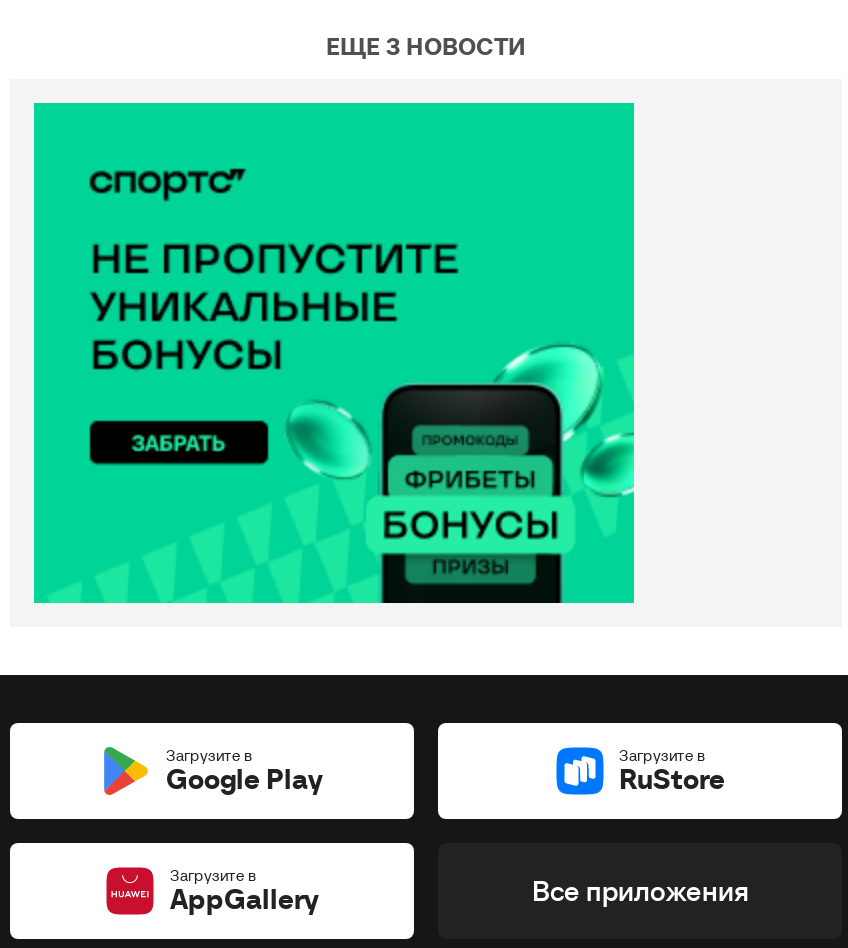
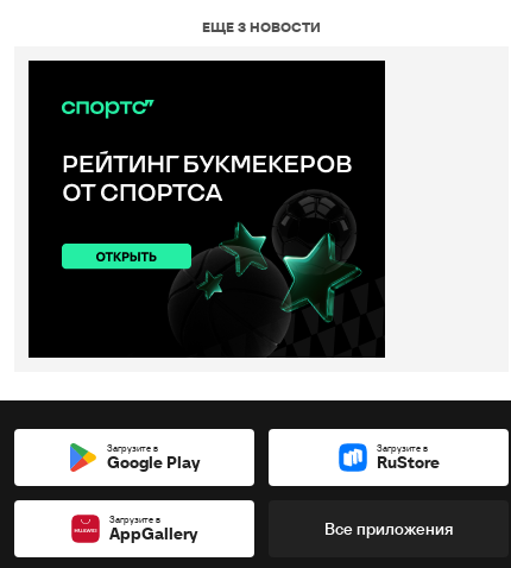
[32,101,636,605] [image] -> [27,59,386,359] [image]

